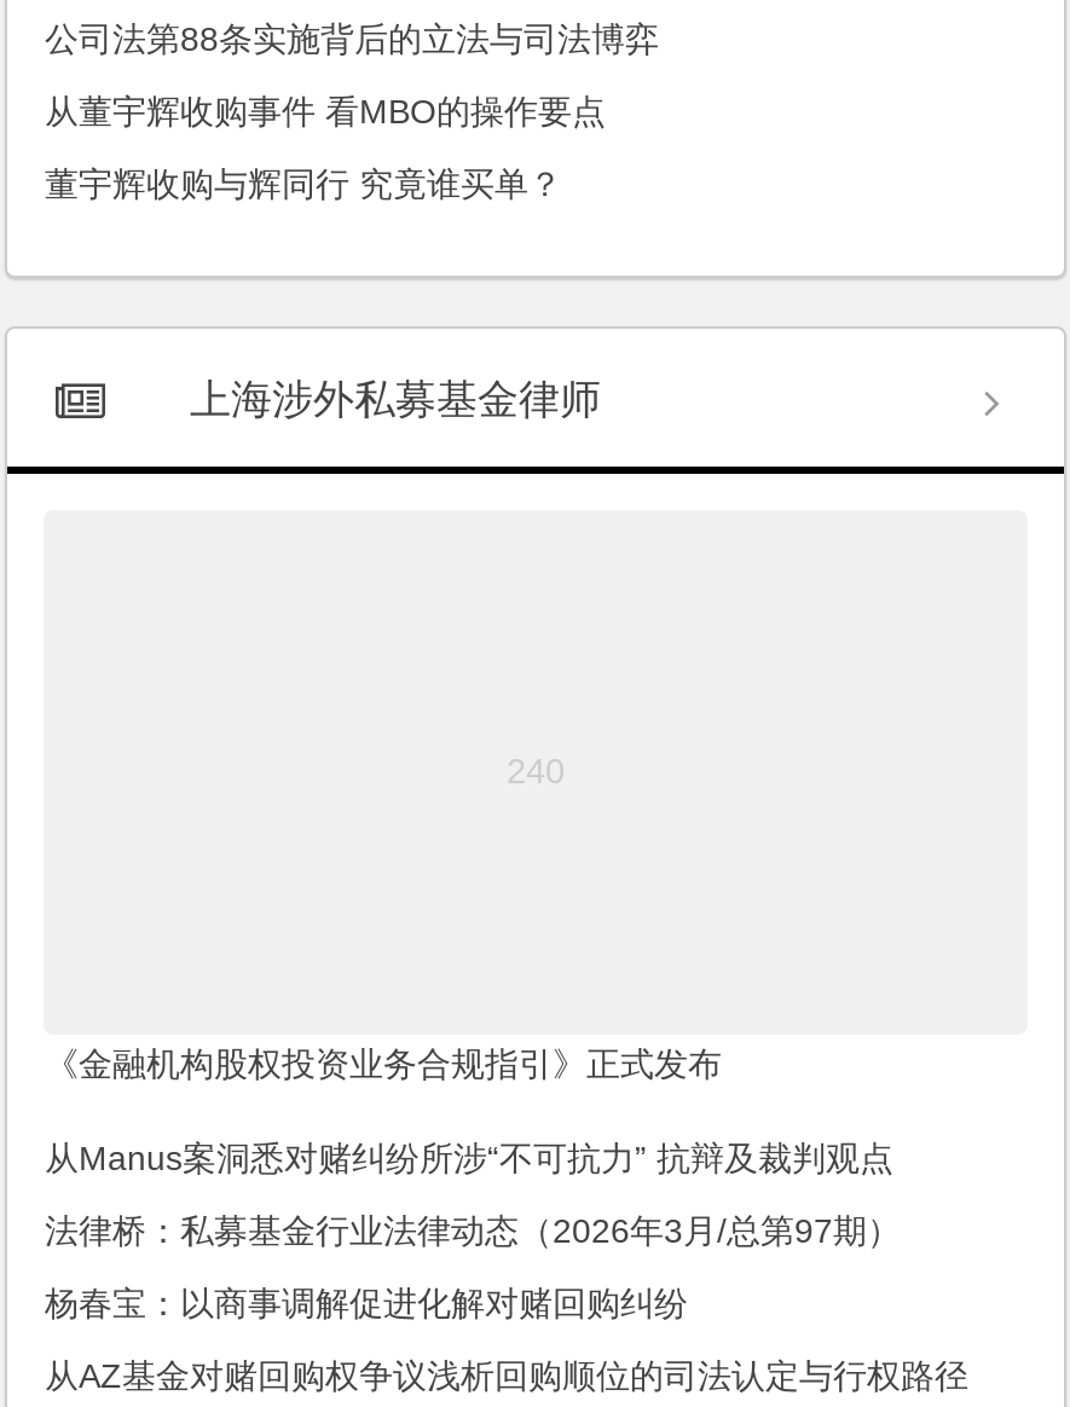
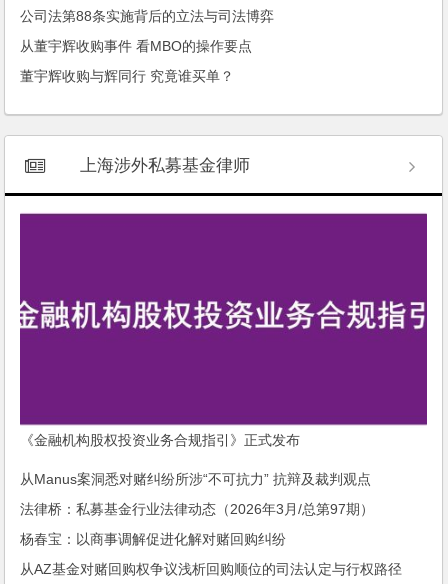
none -> [19,213,428,426] [image]

